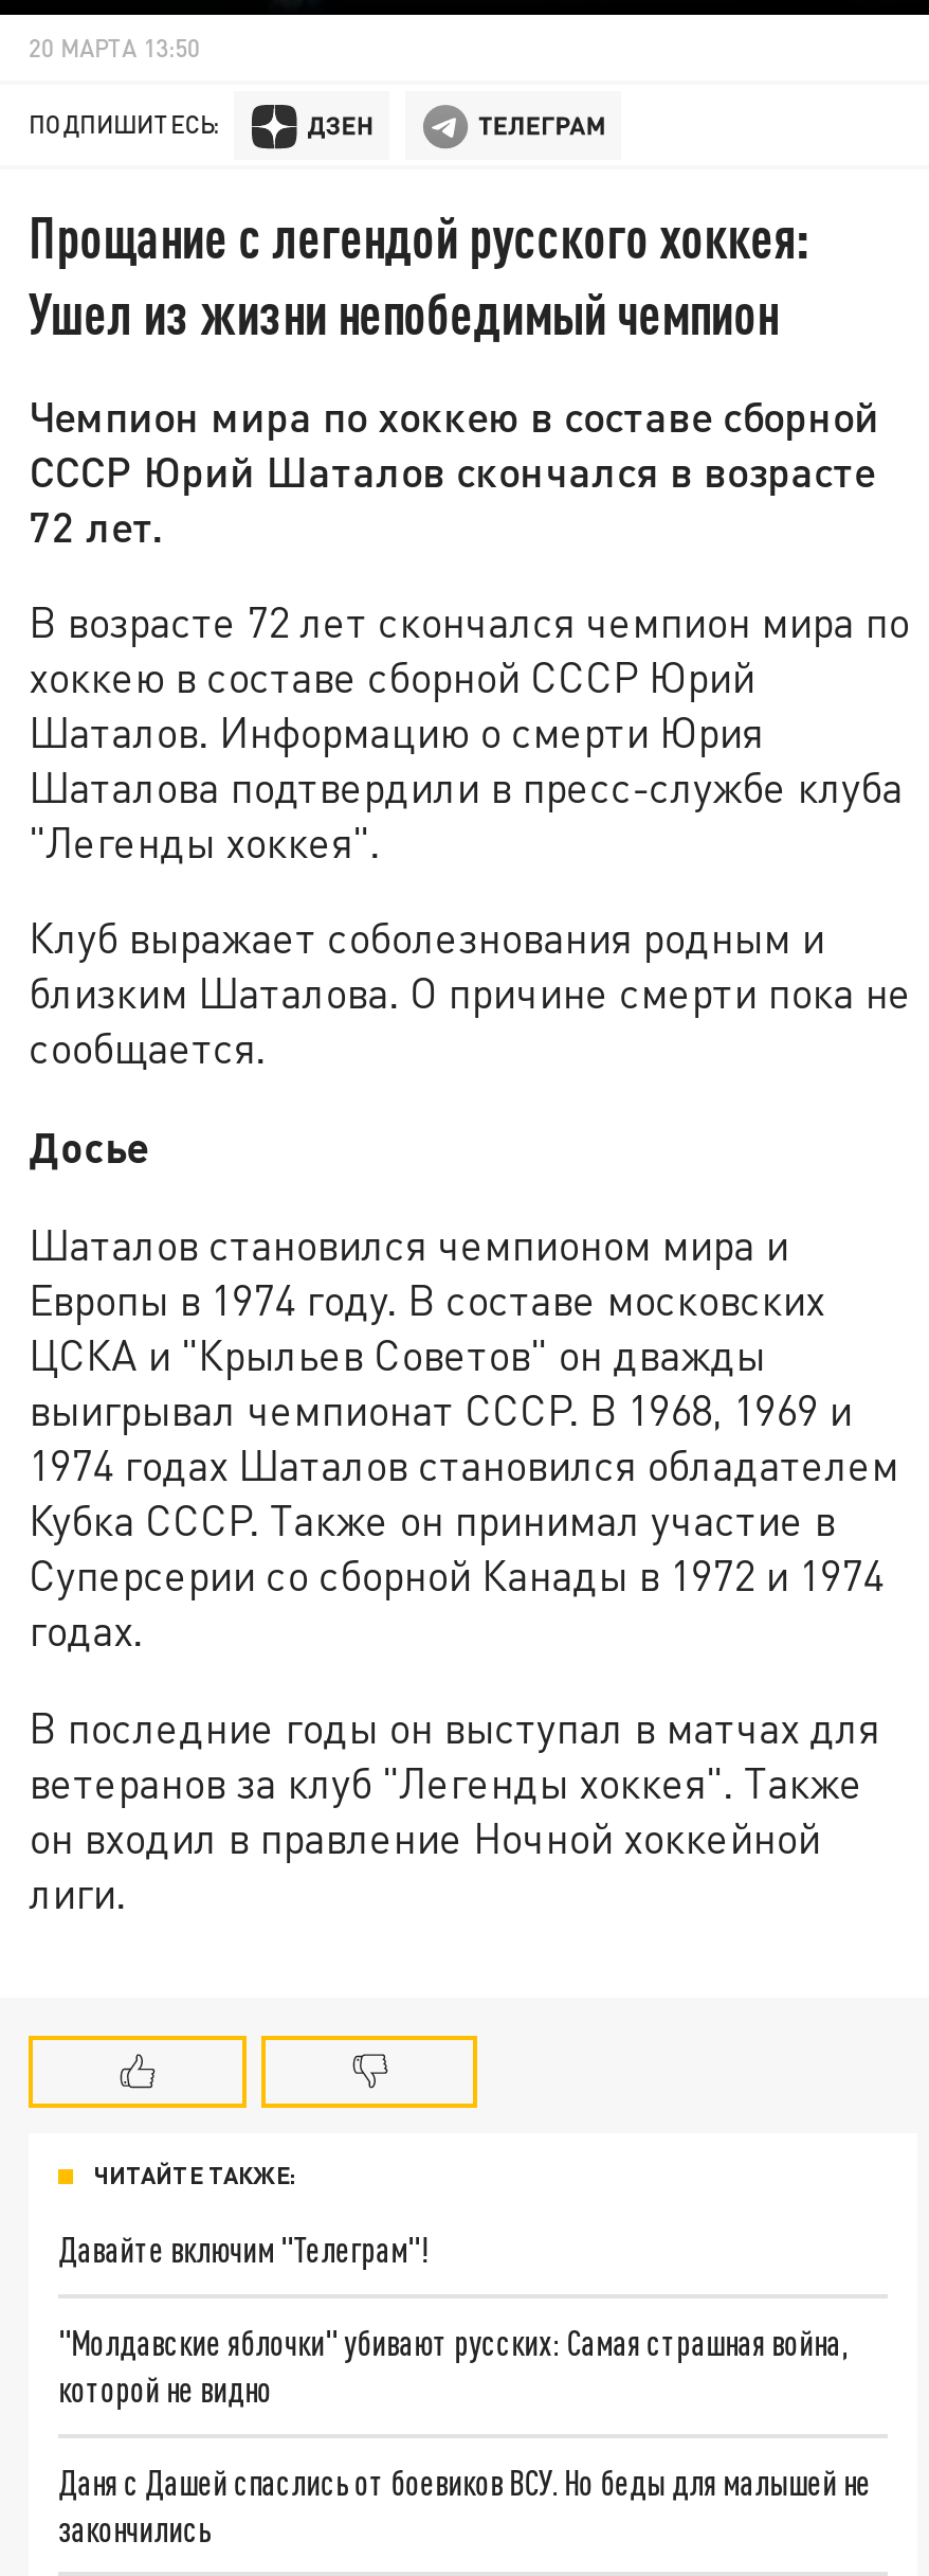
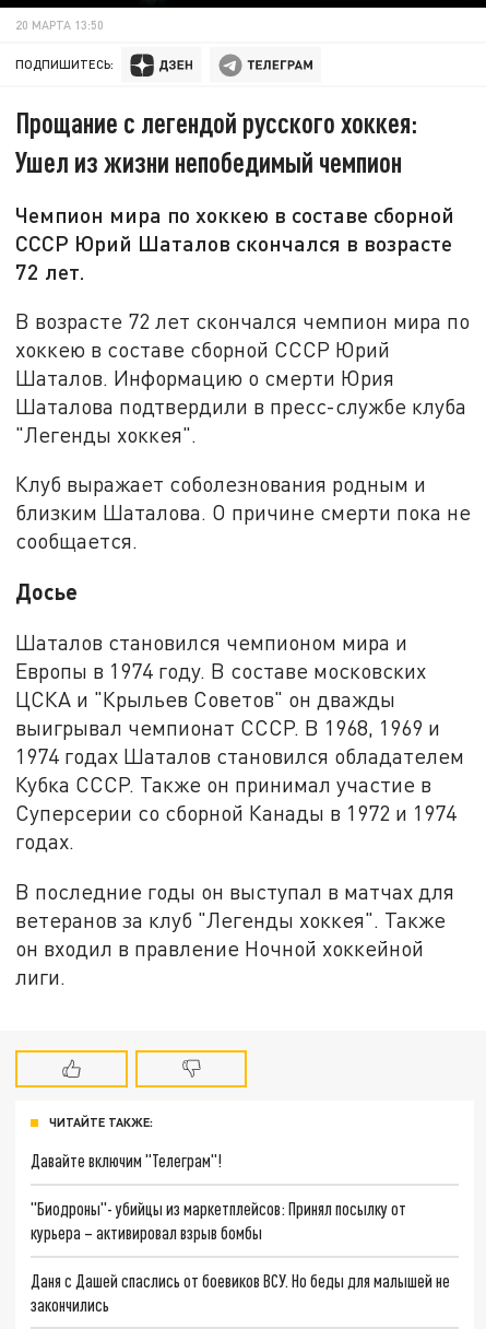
[58,2322,848,2408] "Молдавские яблочки" убивают русских: Самая страшная война, | которой не видно -> [31,1198,406,1243] "Биодроны"- убийцы из маркетплейсов: Принял посылку от | курьера – активировал взрыв бомбы

